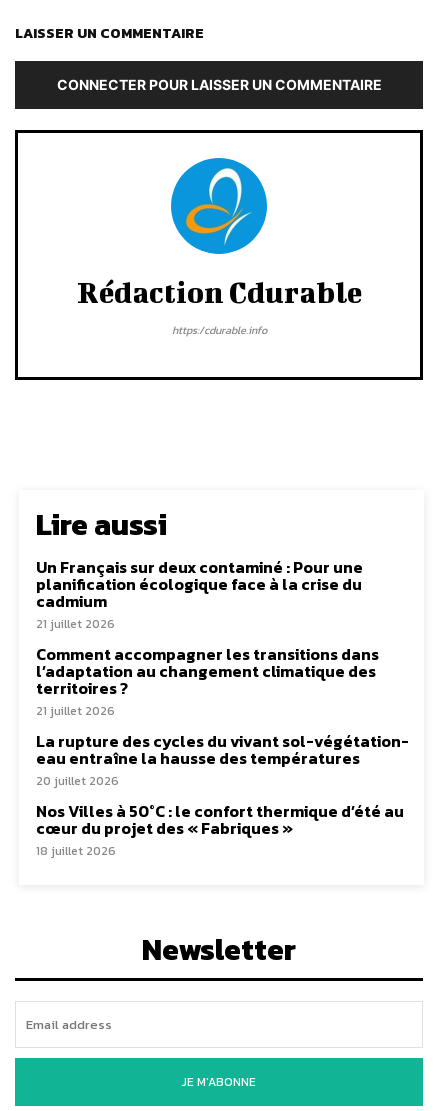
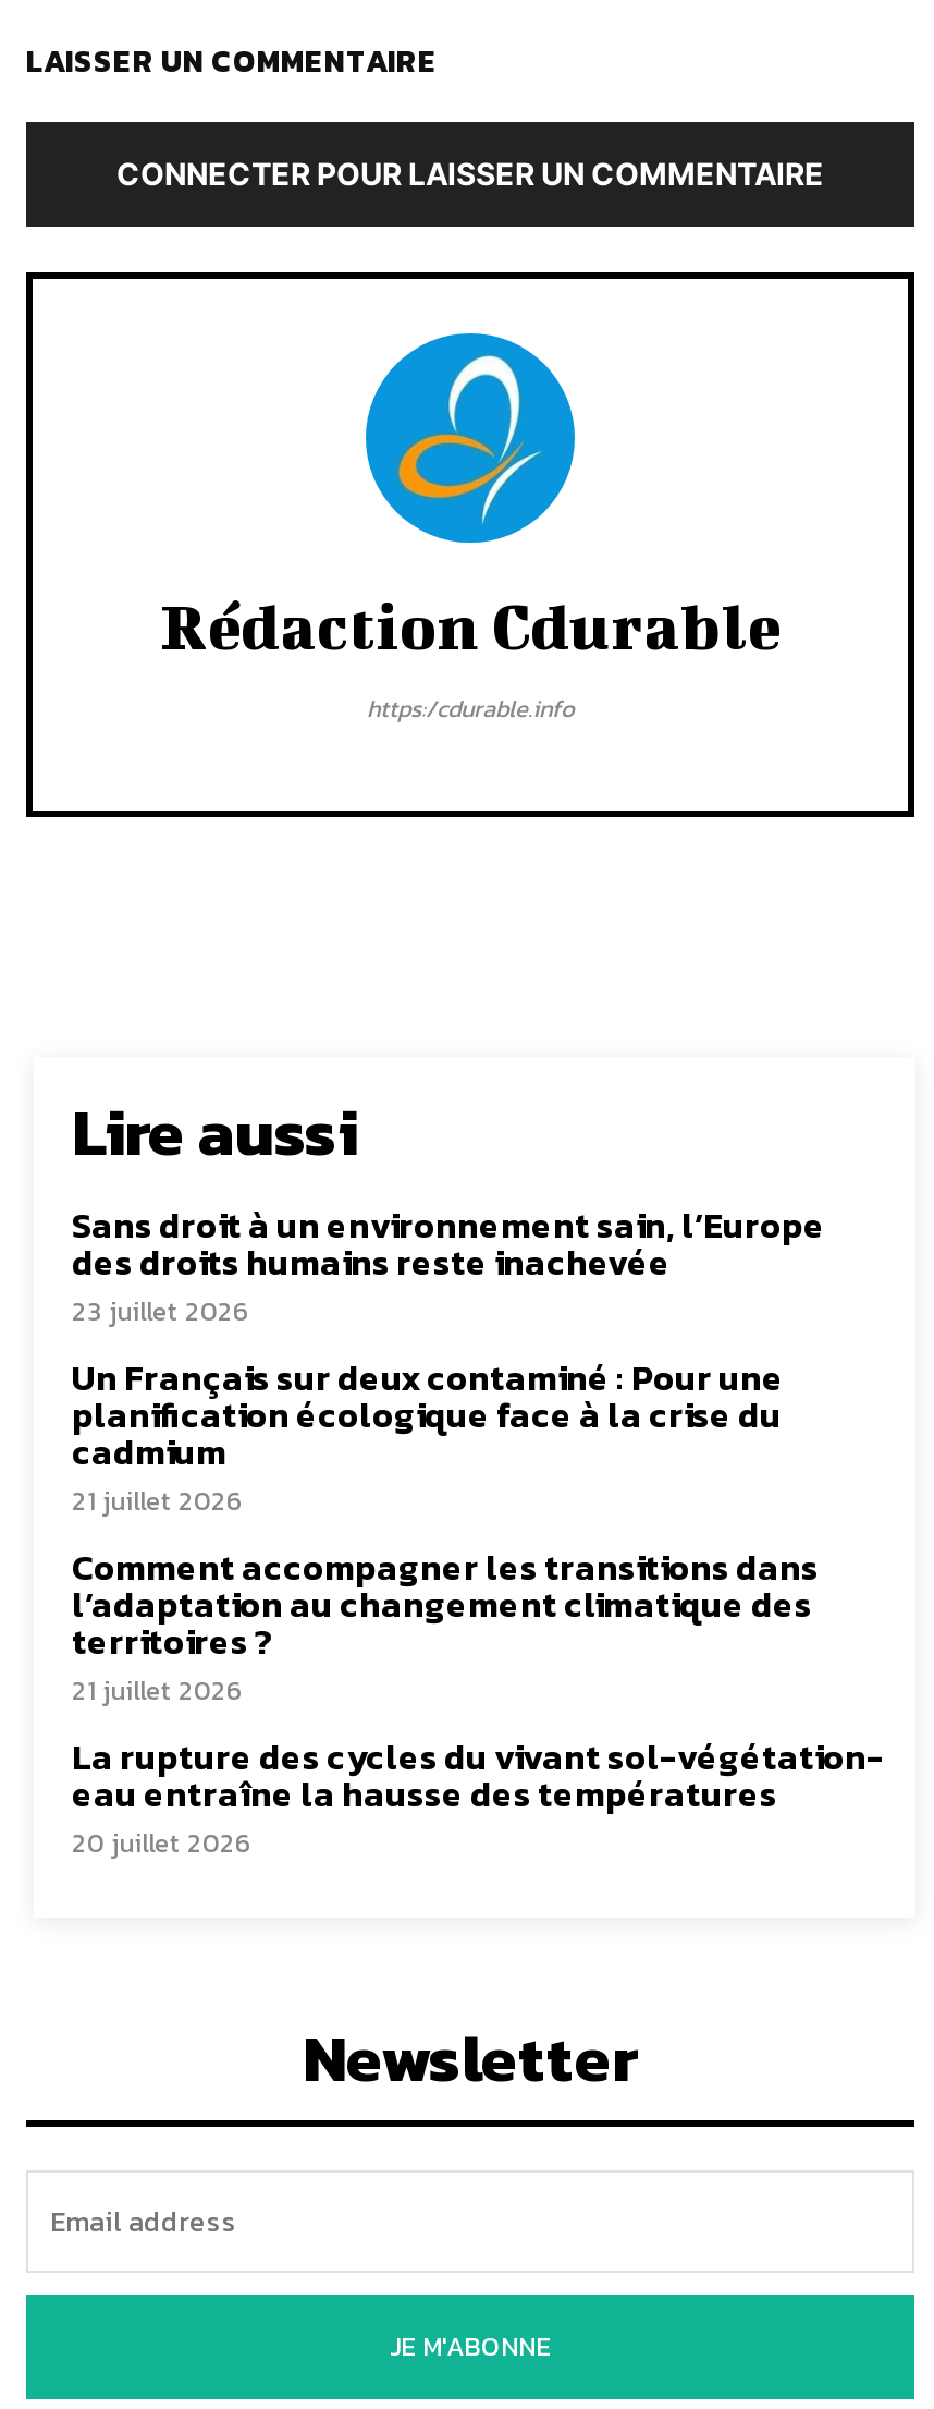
none -> [72,1199,825,1332] Sans droit à un environnement sain, l’Europe | des droits humains reste inachevée | 23 juillet 2026
moved [36,555,409,790] -> [72,1351,884,1864]: Un Français sur deux contaminé : Pour une | planification écologique face à la crise du | cadmium | ... | eau entraîne la hausse des températures | 20 juillet 2026
[36,799,404,860] Nos Villes à 50°C : le confort thermique d’été au | cœur du projet des « Fabriques » | 18 juillet 2026 -> none

